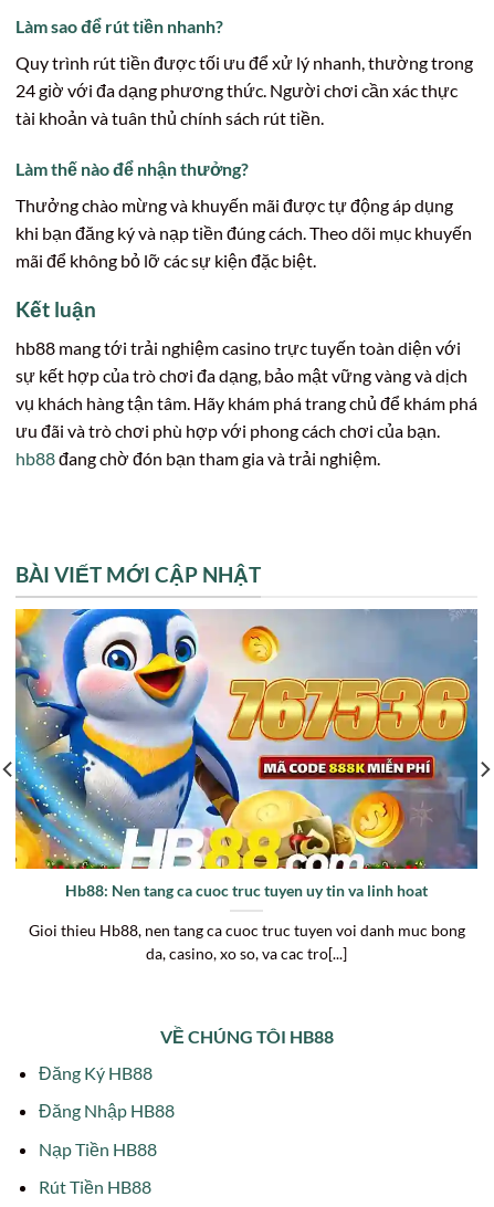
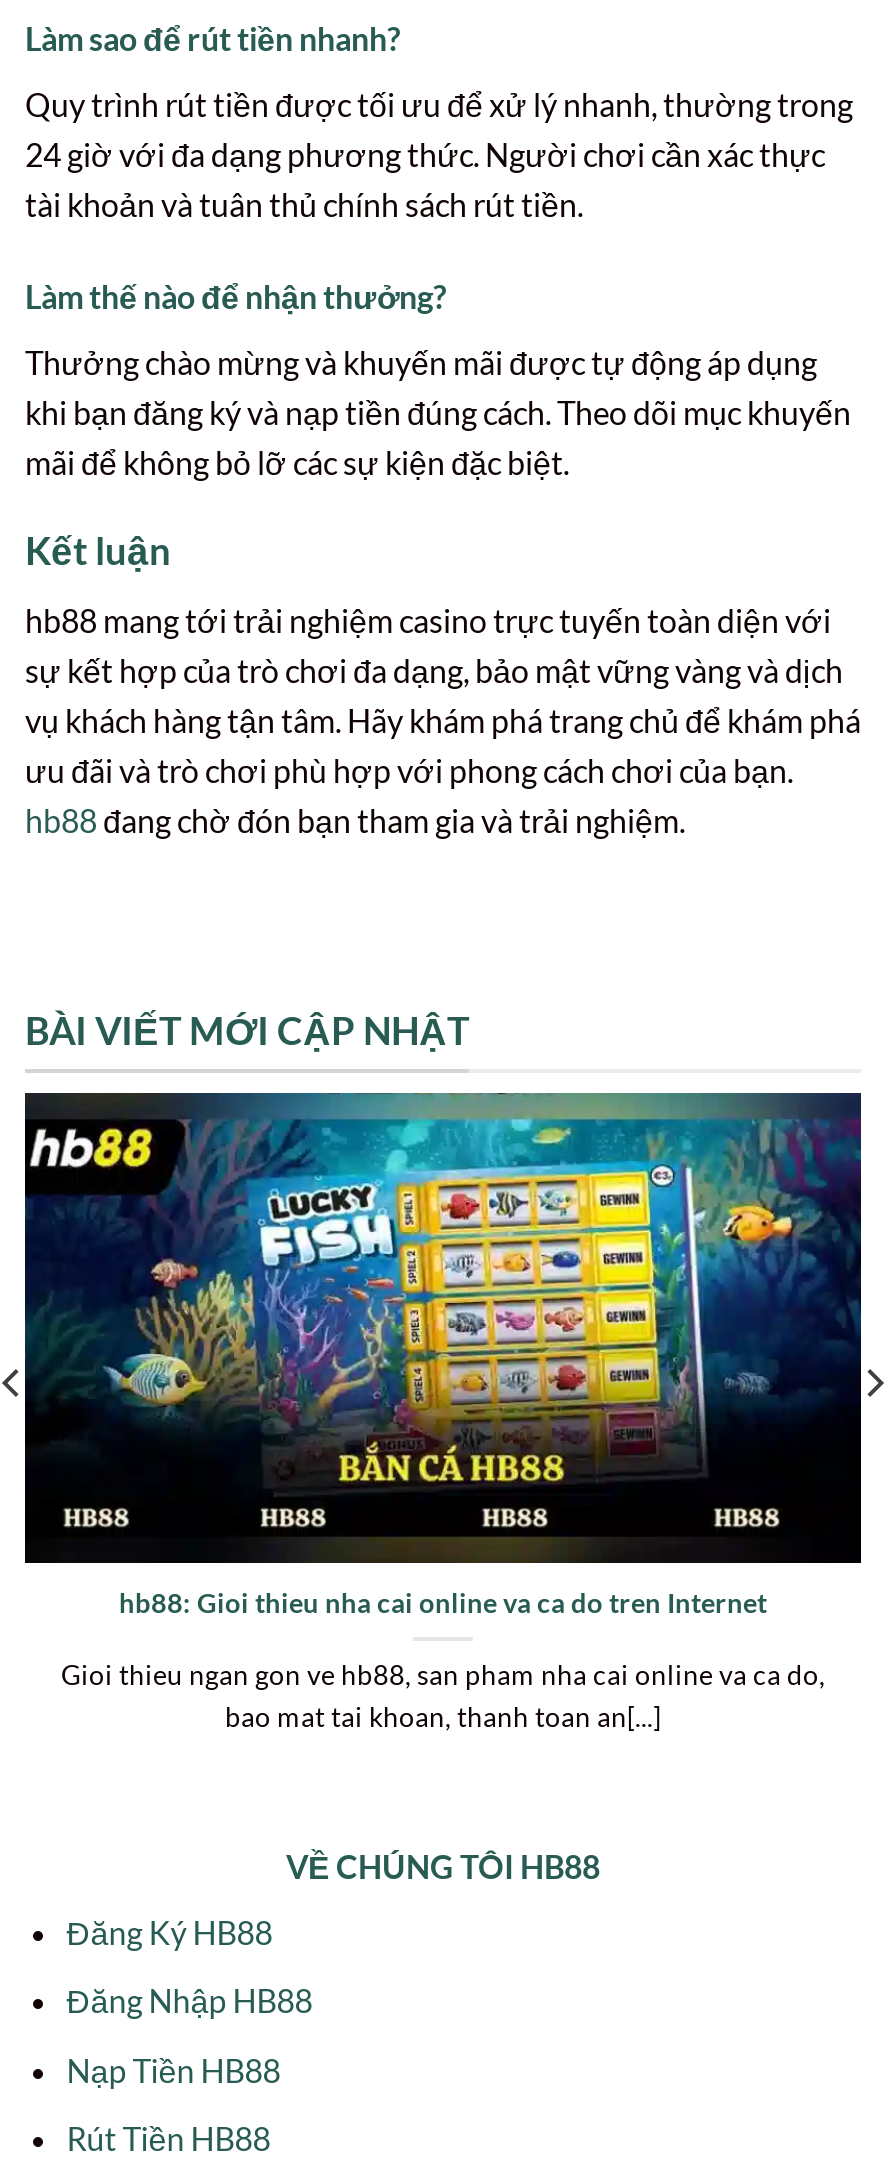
[14,608,479,900] [image] | Hb88: Nen tang ca cuoc truc tuyen uy tin va linh hoat -> [23,1091,863,1620] [image] | hb88: Gioi thieu nha cai online va ca do tren Internet
[28,922,465,963] Gioi thieu Hb88, nen tang ca cuoc truc tuyen voi danh muc bong | da, casino, xo so, va cac tro[...] -> [61,1660,825,1734] Gioi thieu ngan gon ve hb88, san pham nha cai online va ca do, | bao mat tai khoan, thanh toan an[...]

